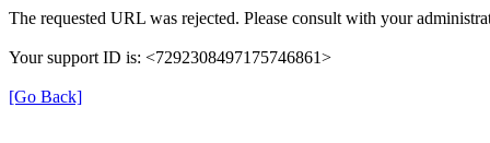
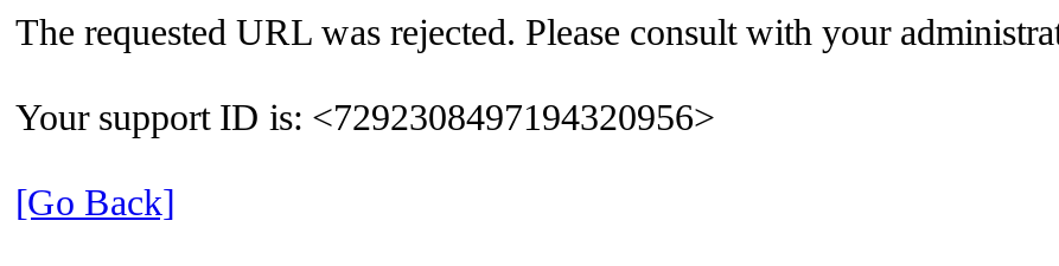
[9,48,331,67] Your support ID is: <7292308497175746861> -> [15,97,715,137] Your support ID is: <7292308497194320956>

